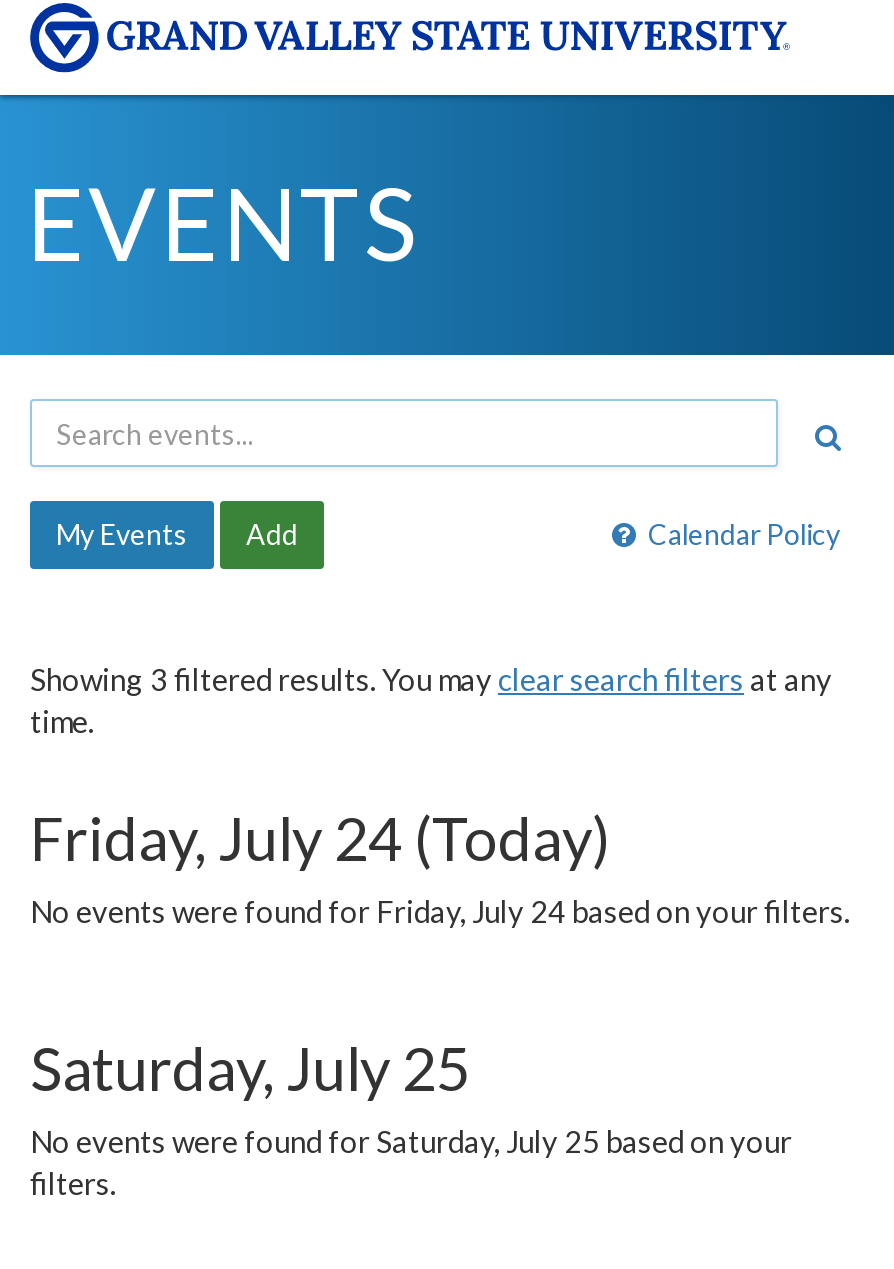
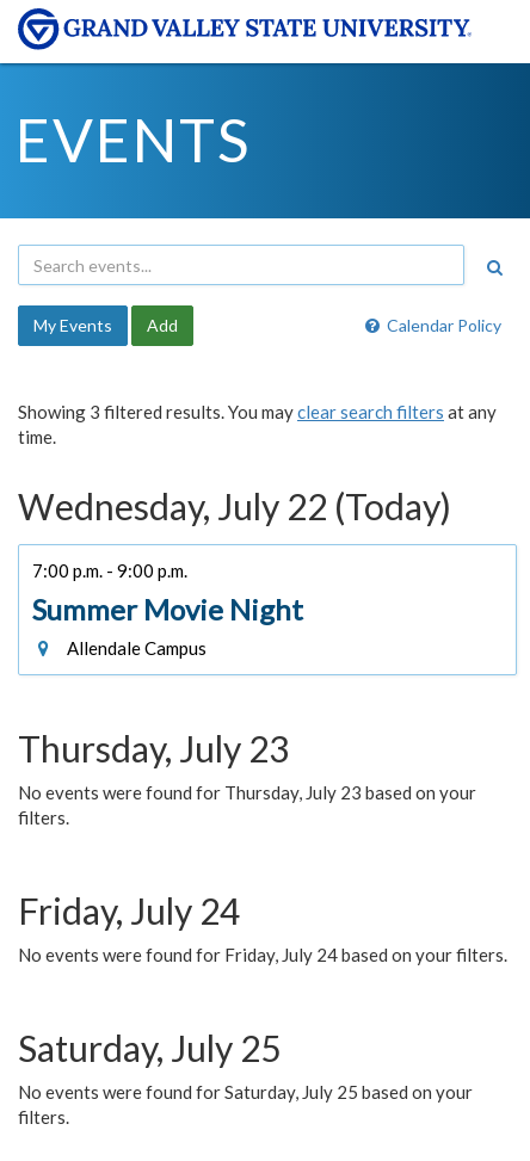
[30,801,610,873] Friday, July 24 (Today) -> [18,484,476,932] Wednesday, July 22 (Today) | 7:00 p.m. - 9:00 p.m. | Summer Movie Night | Allendale Campus | Thursday, July 23 | No events were found for Thursday, July 23 based on your | filters. | Friday, July 24

